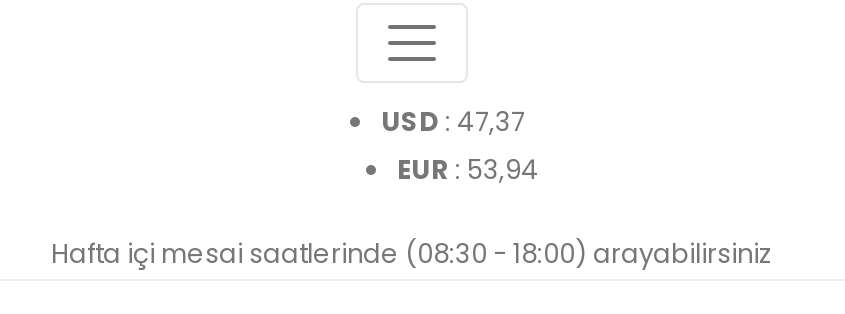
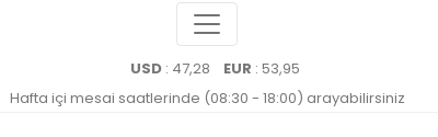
[381,103,525,141] USD: 47,37 -> [130,58,210,79] USD: 47,28
[397,151,539,189] EUR: 53,94 -> [223,58,300,79] EUR: 53,95

